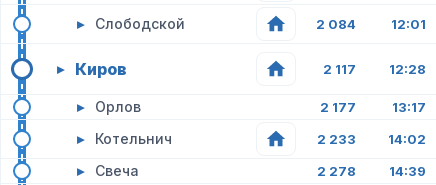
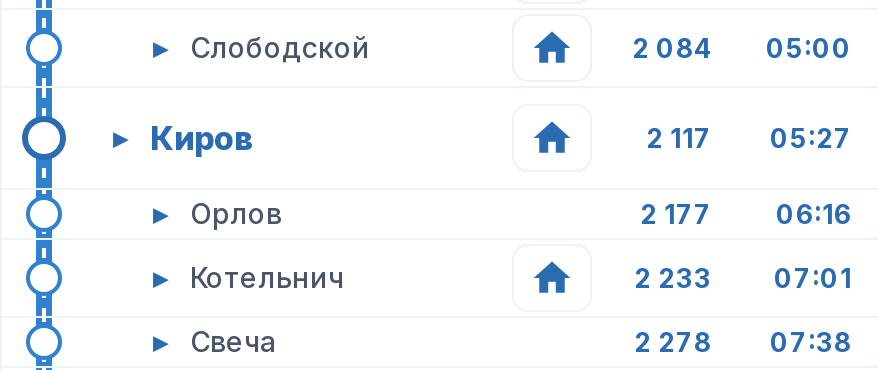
[391,16,426,32] 12:01 -> [766,32,852,64] 05:00
[389,61,426,77] 12:28 -> [770,122,852,154] 05:27
[392,99,426,115] 13:17 -> [776,198,852,230] 06:16
[317,131,426,147] 2 233 14:02 -> [634,262,852,294] 2 233 07:01
[389,163,426,179] 14:39 -> [770,326,852,358] 07:38

